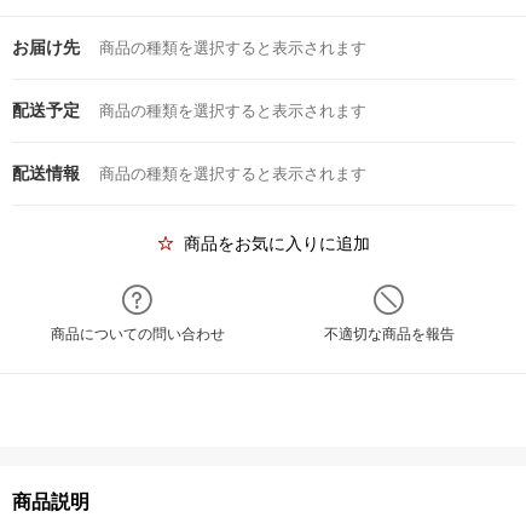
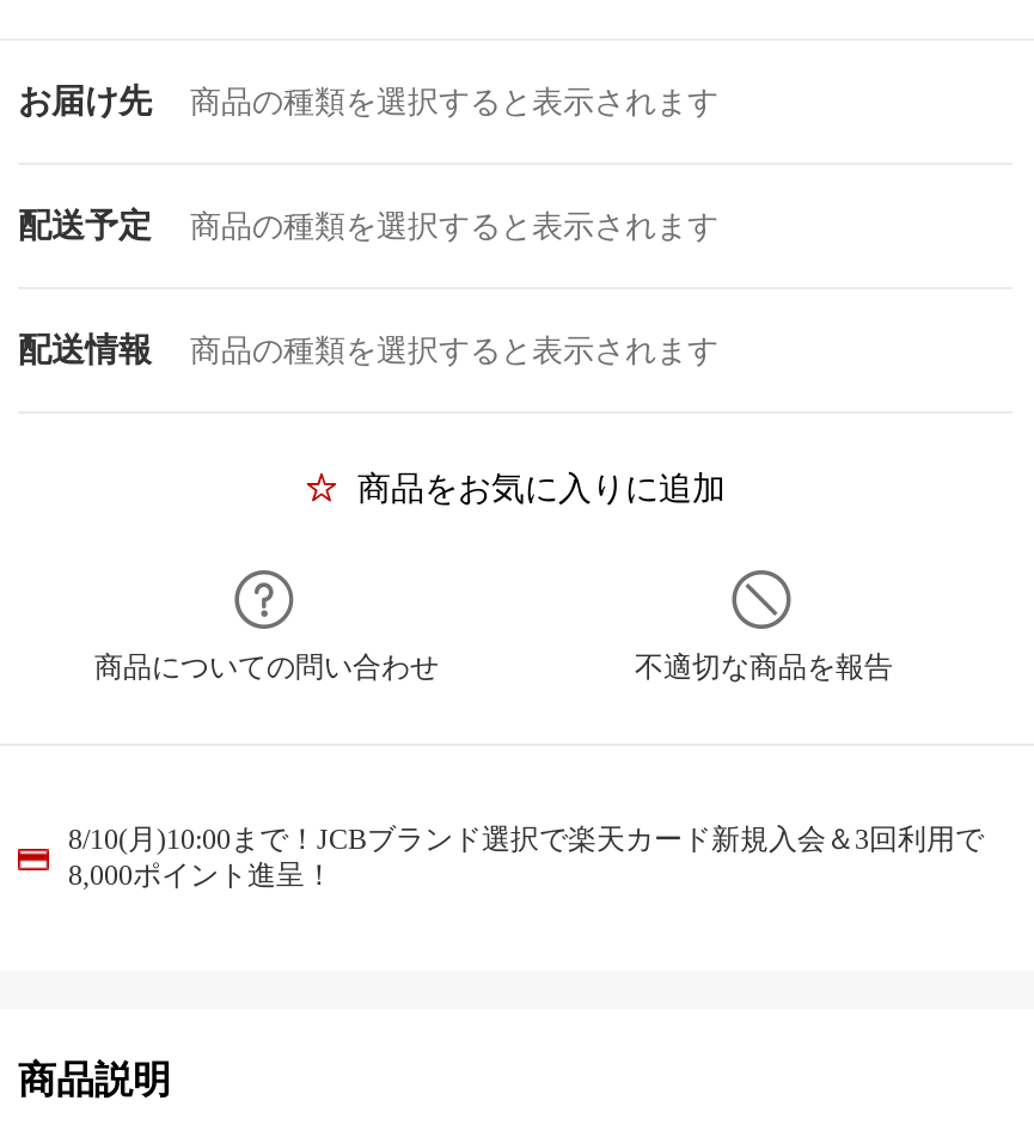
none -> [68,823,984,892] 8/10(月)10:00まで！JCBブランド選択で楽天カード新規入会＆3回利用で | 8,000ポイント進呈！

